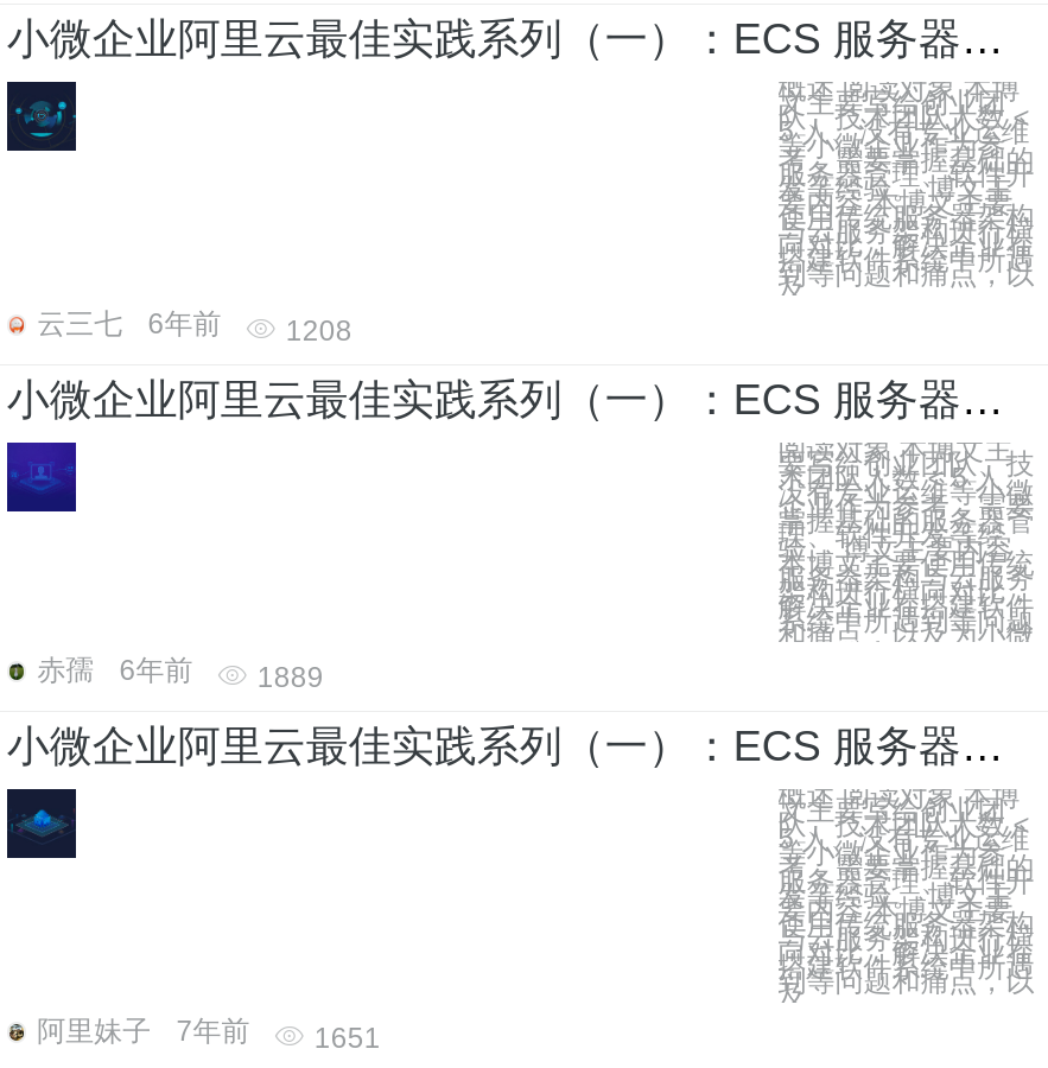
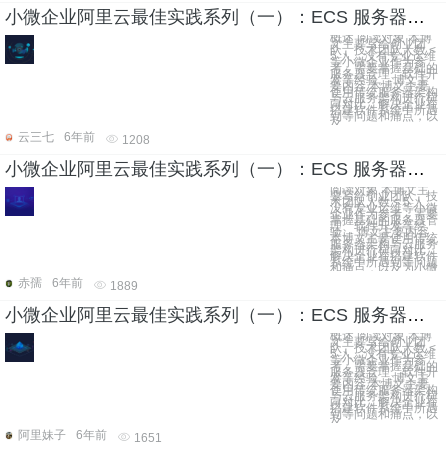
[37,1015,381,1055] 阿里妹子 7年前 1651 -> [18,428,162,445] 阿里妹子 6年前 1651

